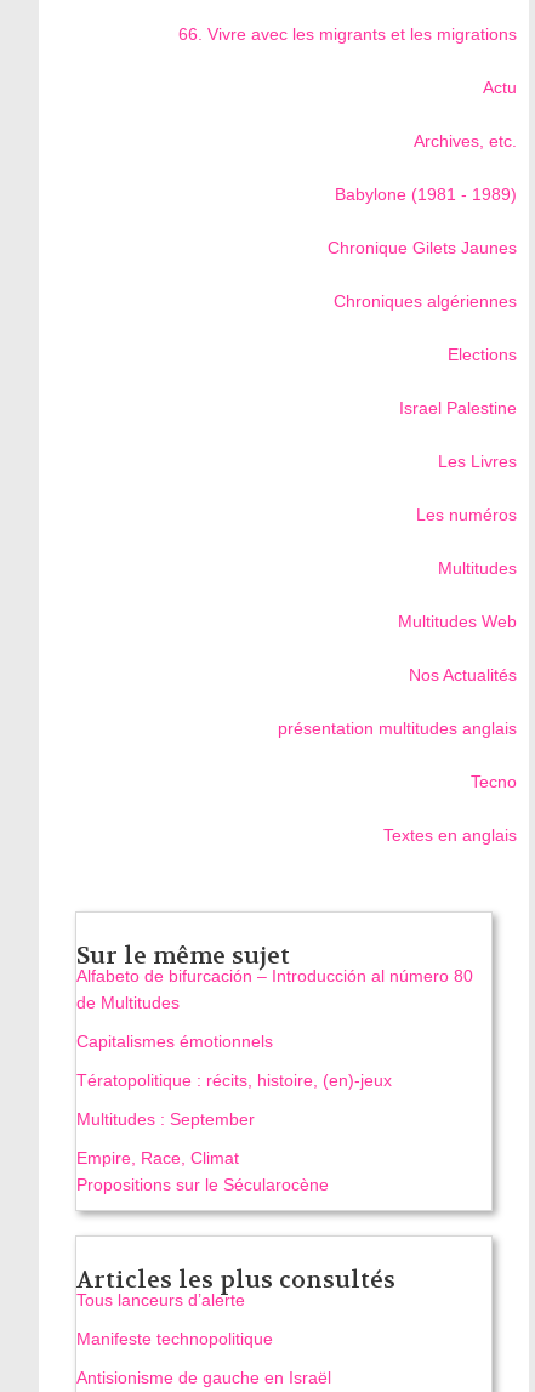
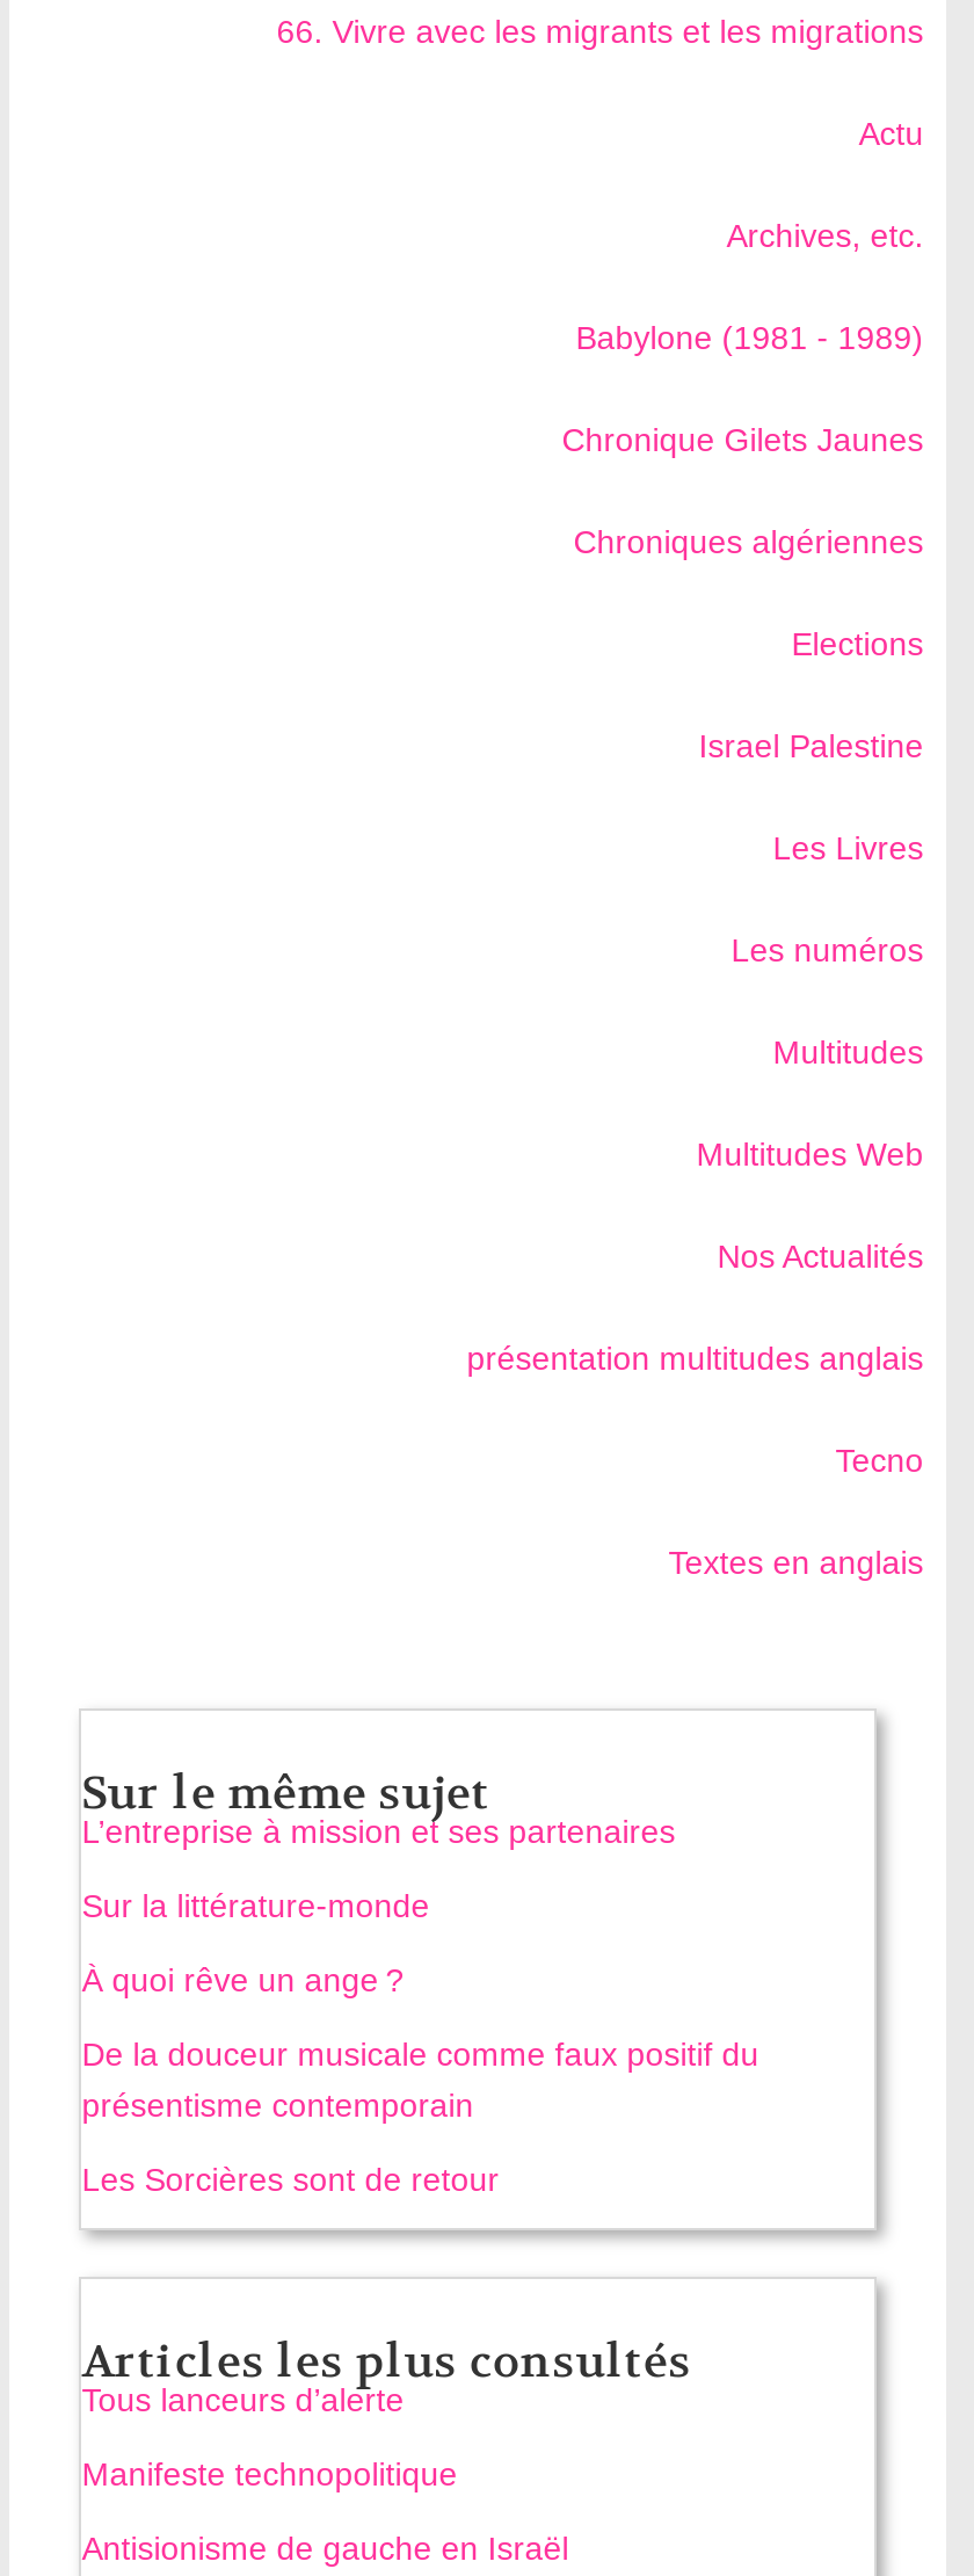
[77,966,473,1012] Alfabeto de bifurcación – Introducción al número 80 | de Multitudes -> [82,1813,675,1850] L’entreprise à mission et ses partenaires
[77,1032,283,1051] Capitalismes émotionnels -> [82,1888,429,1925] Sur la littérature-monde
[77,1071,392,1090] Tératopolitique : récits, histoire, (en)-jeux -> [82,1962,404,1999] À quoi rêve un ange ?
[77,1109,255,1129] Multitudes : September -> [82,2036,759,2124] De la douceur musicale comme faux positif du | présentisme contemporain
[77,1148,329,1194] Empire, Race, Climat | Propositions sur le Sécularocène -> [82,2161,499,2198] Les Sorcières sont de retour

